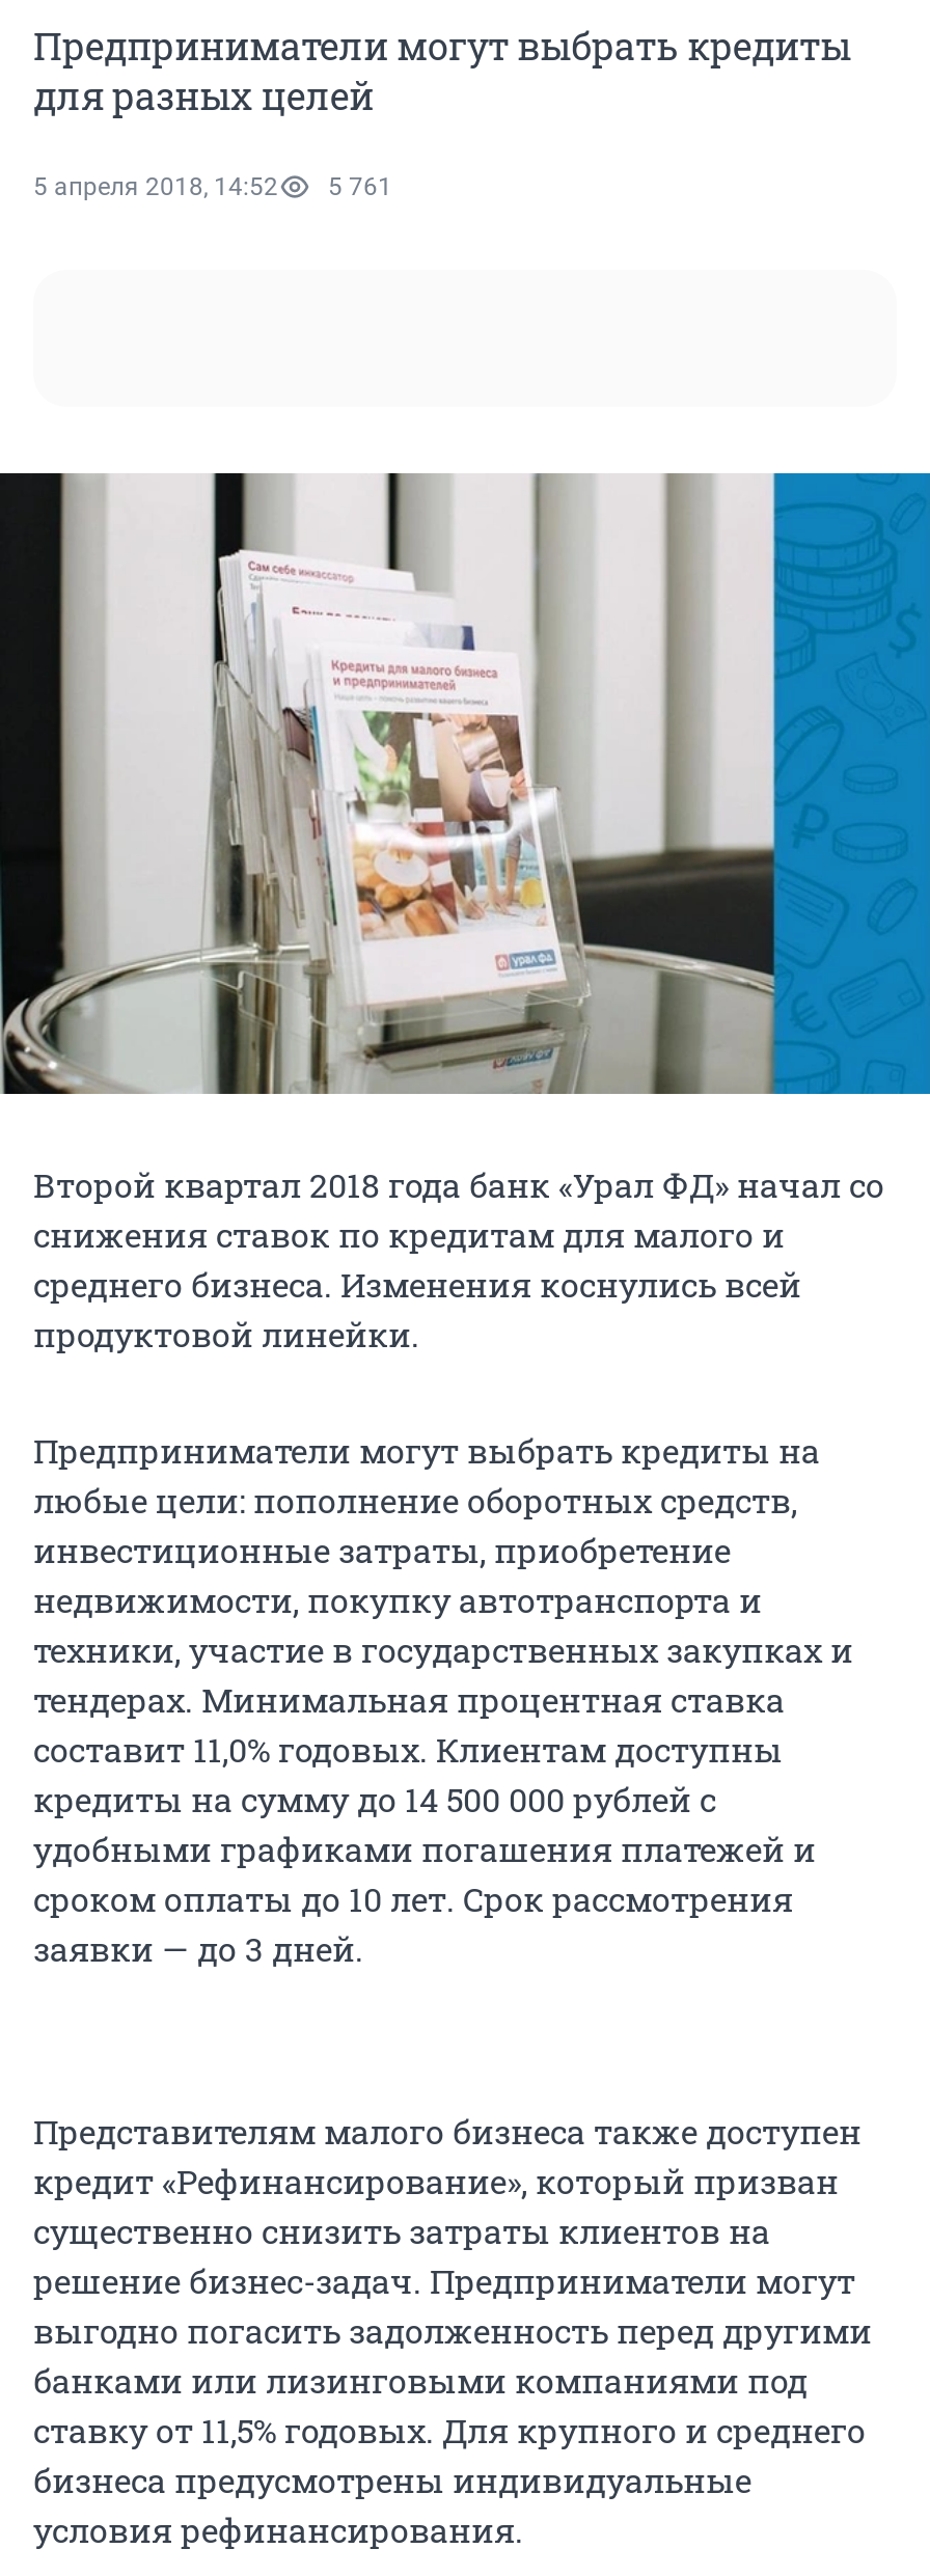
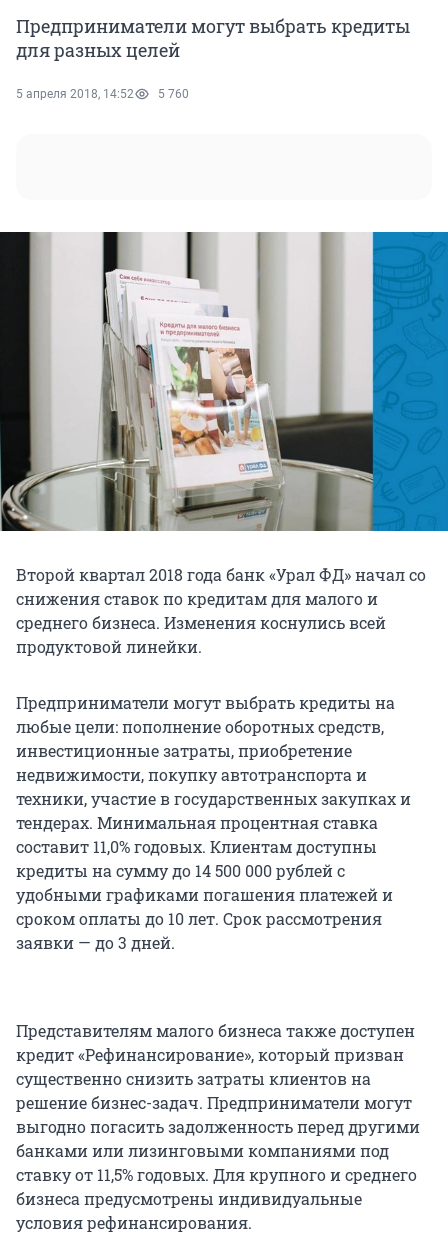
[33,172,392,202] 5 апреля 2018, 14:52 5 761 -> [16,87,189,101] 5 апреля 2018, 14:52 5 760

